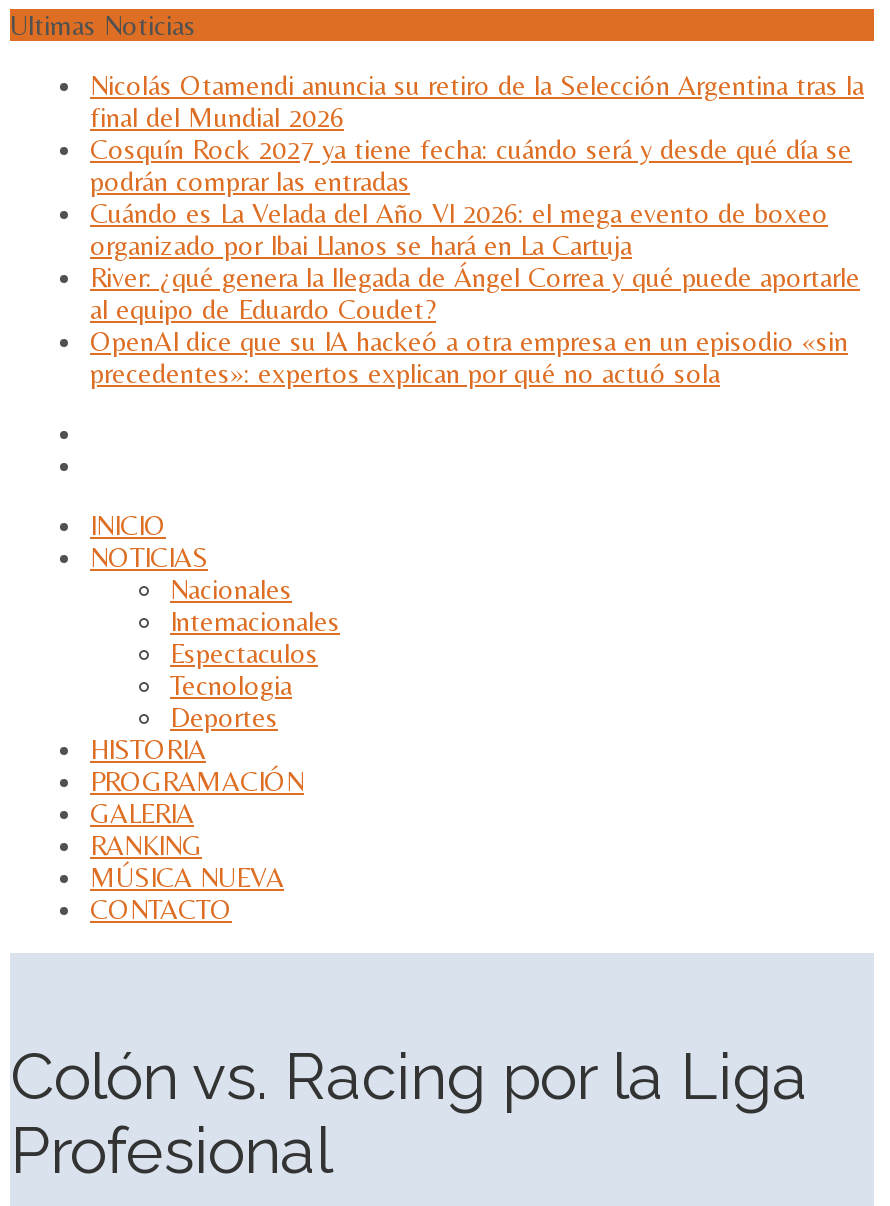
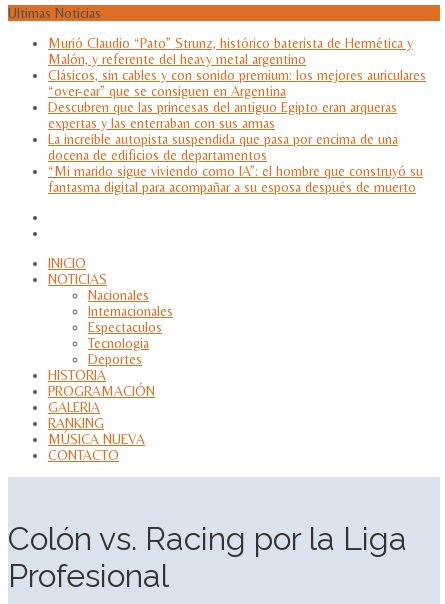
[90,69,864,389] Nicolás Otamendi anuncia su retiro de la Selección Argentina tras la | final del Mundial 2026 | Cosquín Rock 2027 ya tiene fecha: cuándo será y desde qué día se | podrán comprar las entradas | Cuándo es La Velada del Año VI 2026: el mega evento de boxeo | organizado por Ibai Llanos se hará en La Cartuja | River: ¿qué genera la llegada de Ángel Correa y qué puede aportarle | al equipo de Eduardo Coudet? | OpenAI dice que su IA hackeó a otra empresa en un episodio «sin | precedentes»: expertos explican por qué no actuó sola -> [48,35,426,195] Murió Claudio “Pato” Strunz, histórico baterista de Hermética y | Malón, y referente del heavy metal argentino | Clásicos, sin cables y con sonido premium: los mejores auriculares | “over-ear” que se consiguen en Argentina | Descubren que las princesas del antiguo Egipto eran arqueras | expertas y las enterraban con sus armas | La increíble autopista suspendida que pasa por encima de una | docena de edificios de departamentos | “Mi marido sigue viviendo como IA”: el hombre que construyó su | fantasma digital para acompañar a su esposa después de muerto

